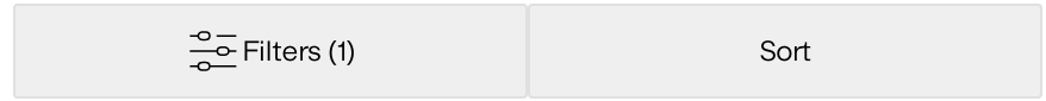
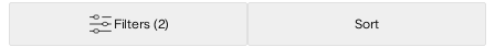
[242,35,356,68] Filters (1) -> [113,17,169,32] Filters (2)

